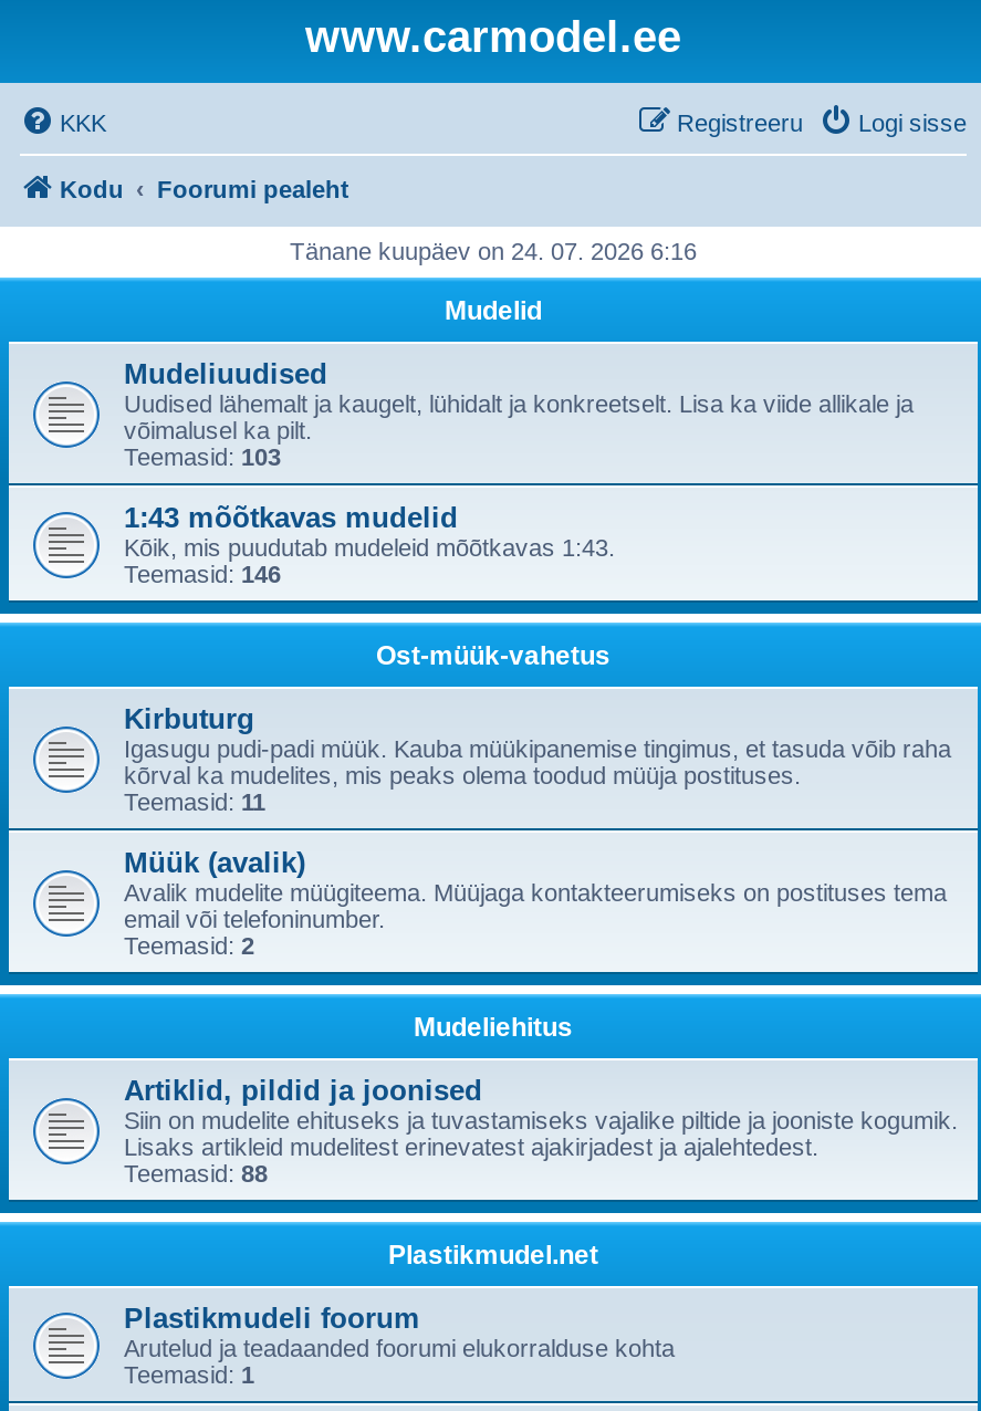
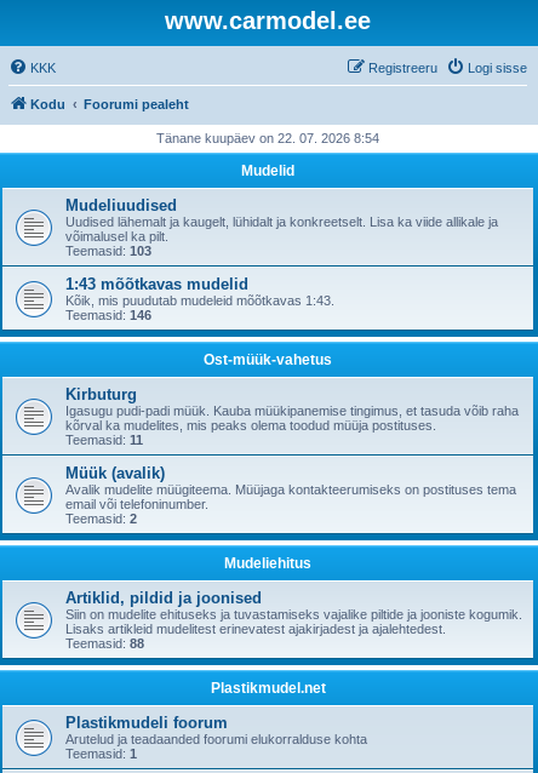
[290,238,697,264] Tänane kuupäev on 24. 07. 2026 6:16 -> [156,131,379,145] Tänane kuupäev on 22. 07. 2026 8:54

